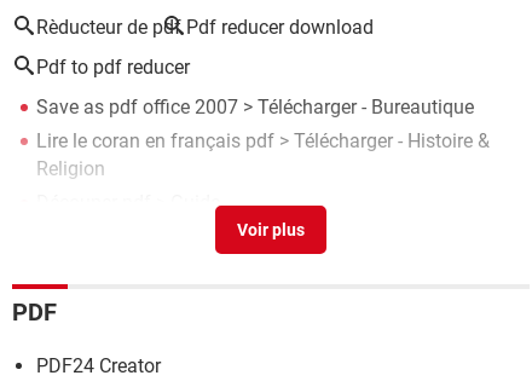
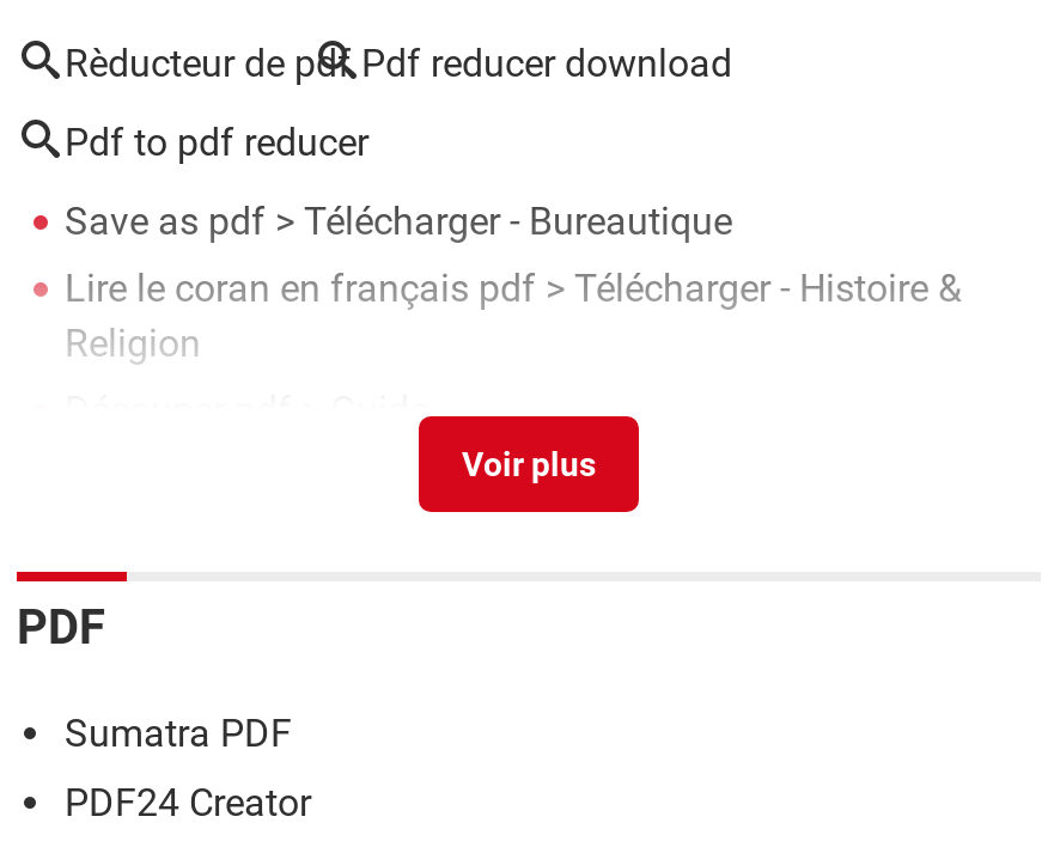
[36,96,474,119] Save as pdf office 2007 > Télécharger - Bureautique -> [65,199,732,244] Save as pdf > Télécharger - Bureautique
none -> [65,711,292,756] Sumatra PDF

